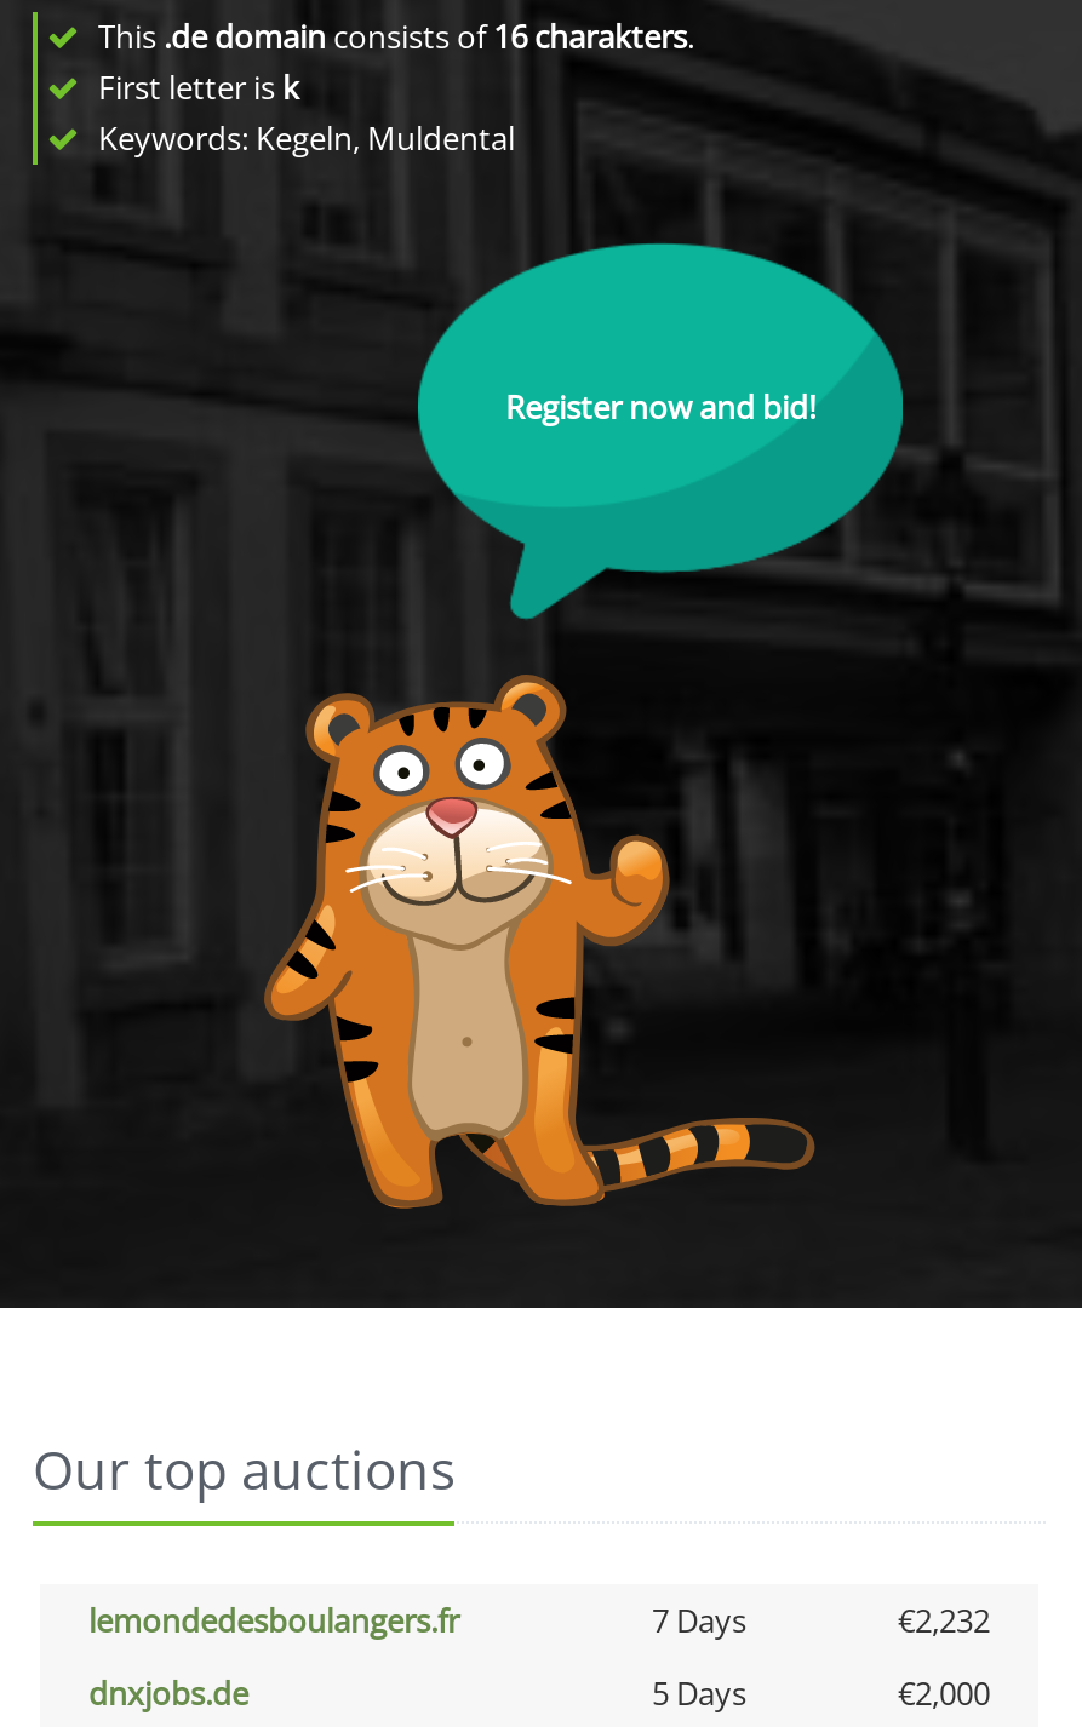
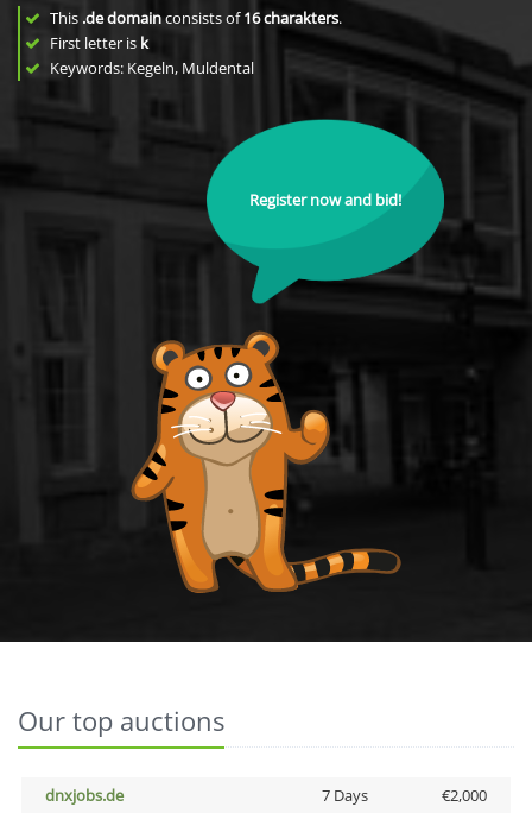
[88,1599,990,1642] lemondedesboulangers.fr | 7 Days | €2,232 -> none
[652,1671,746,1715] 5 Days -> [321,784,368,806] 7 Days

